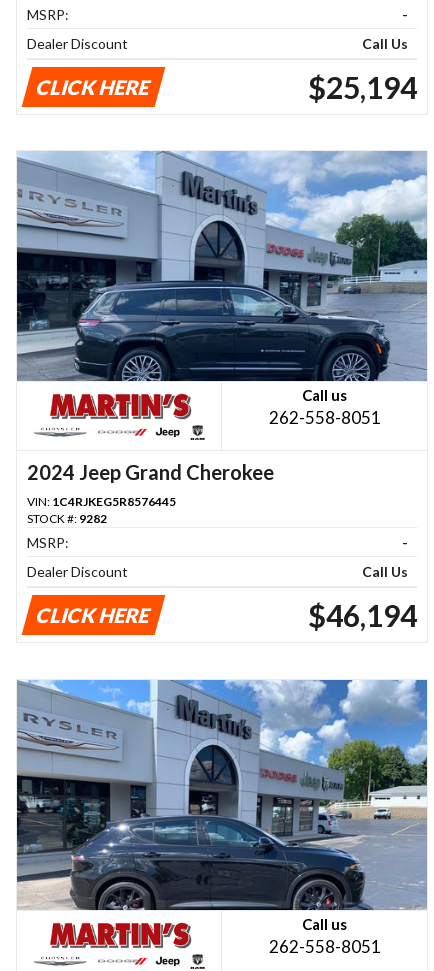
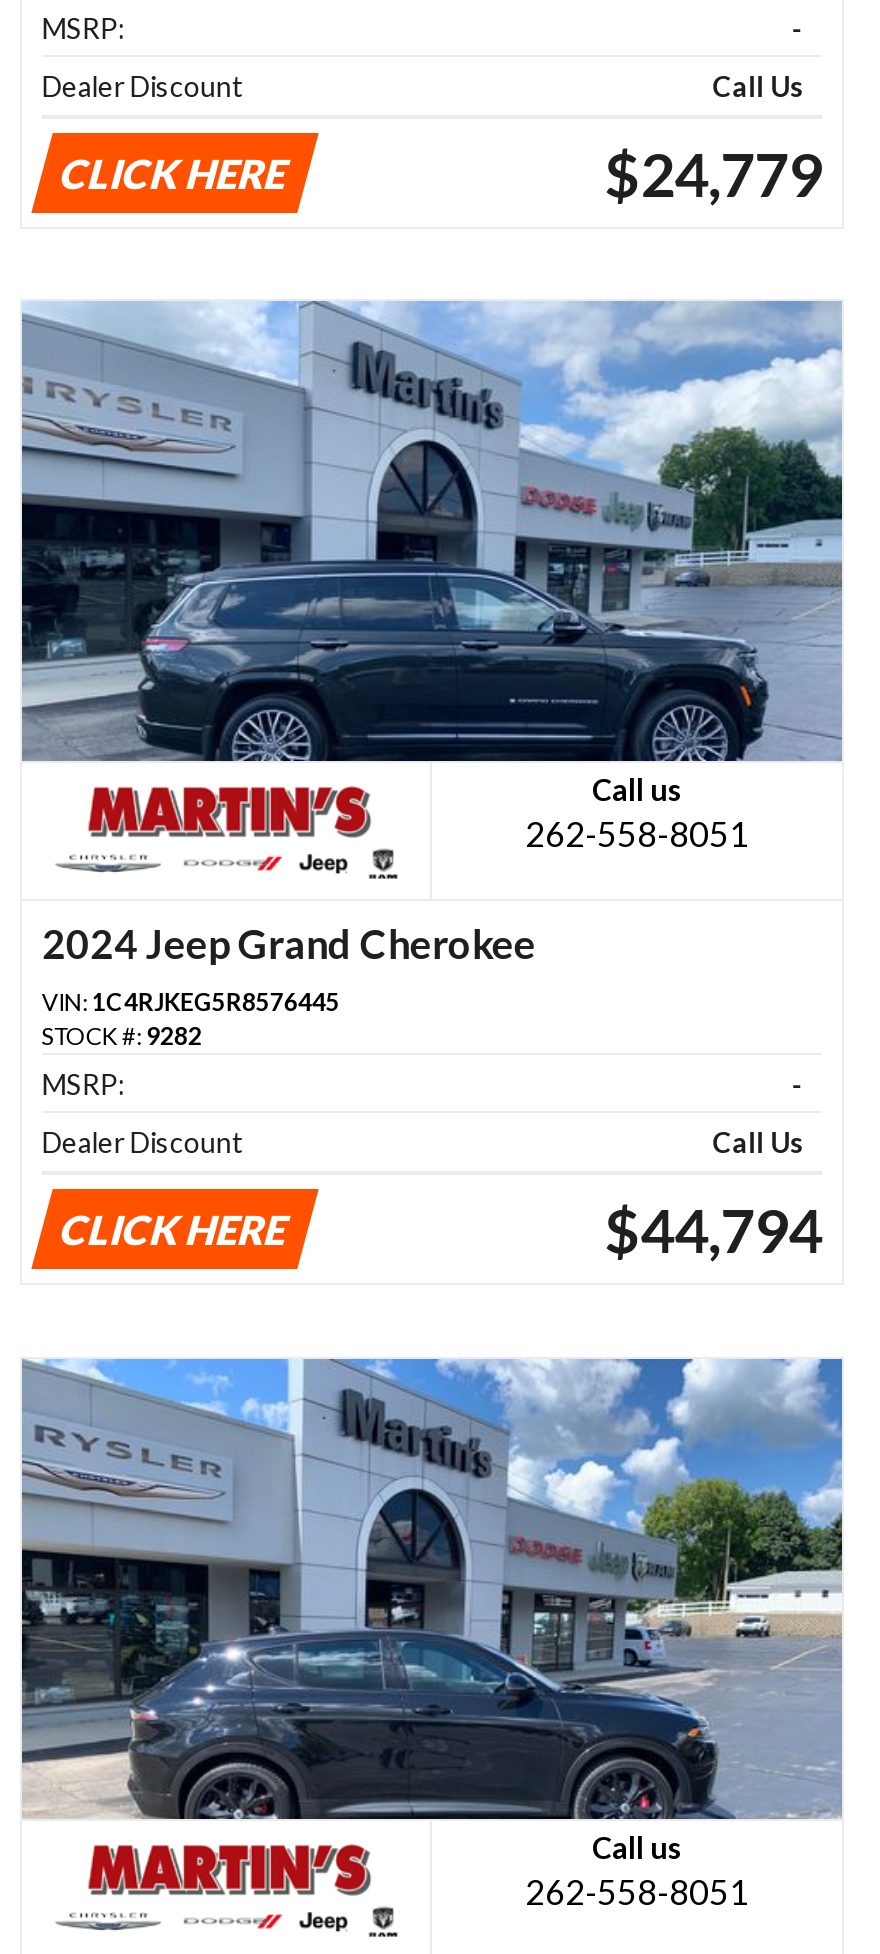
[308,69,417,105] $25,194 -> [604,136,822,208] $24,779
[308,597,417,633] $46,194 -> [604,1194,822,1266] $44,794

